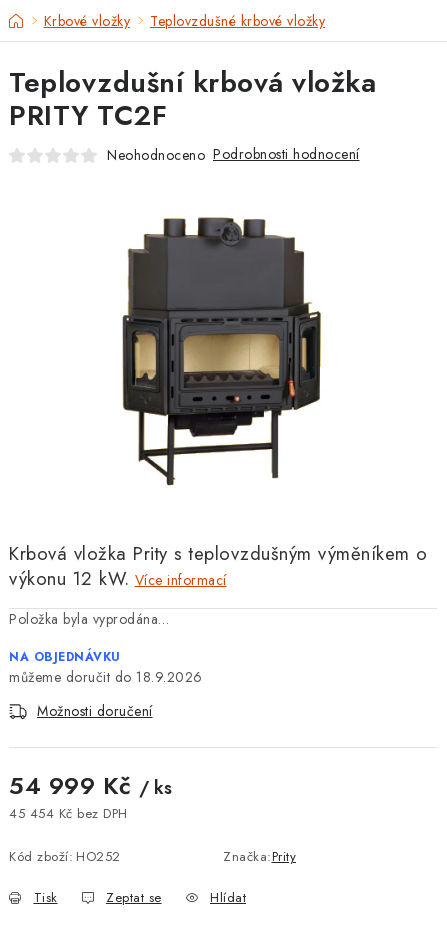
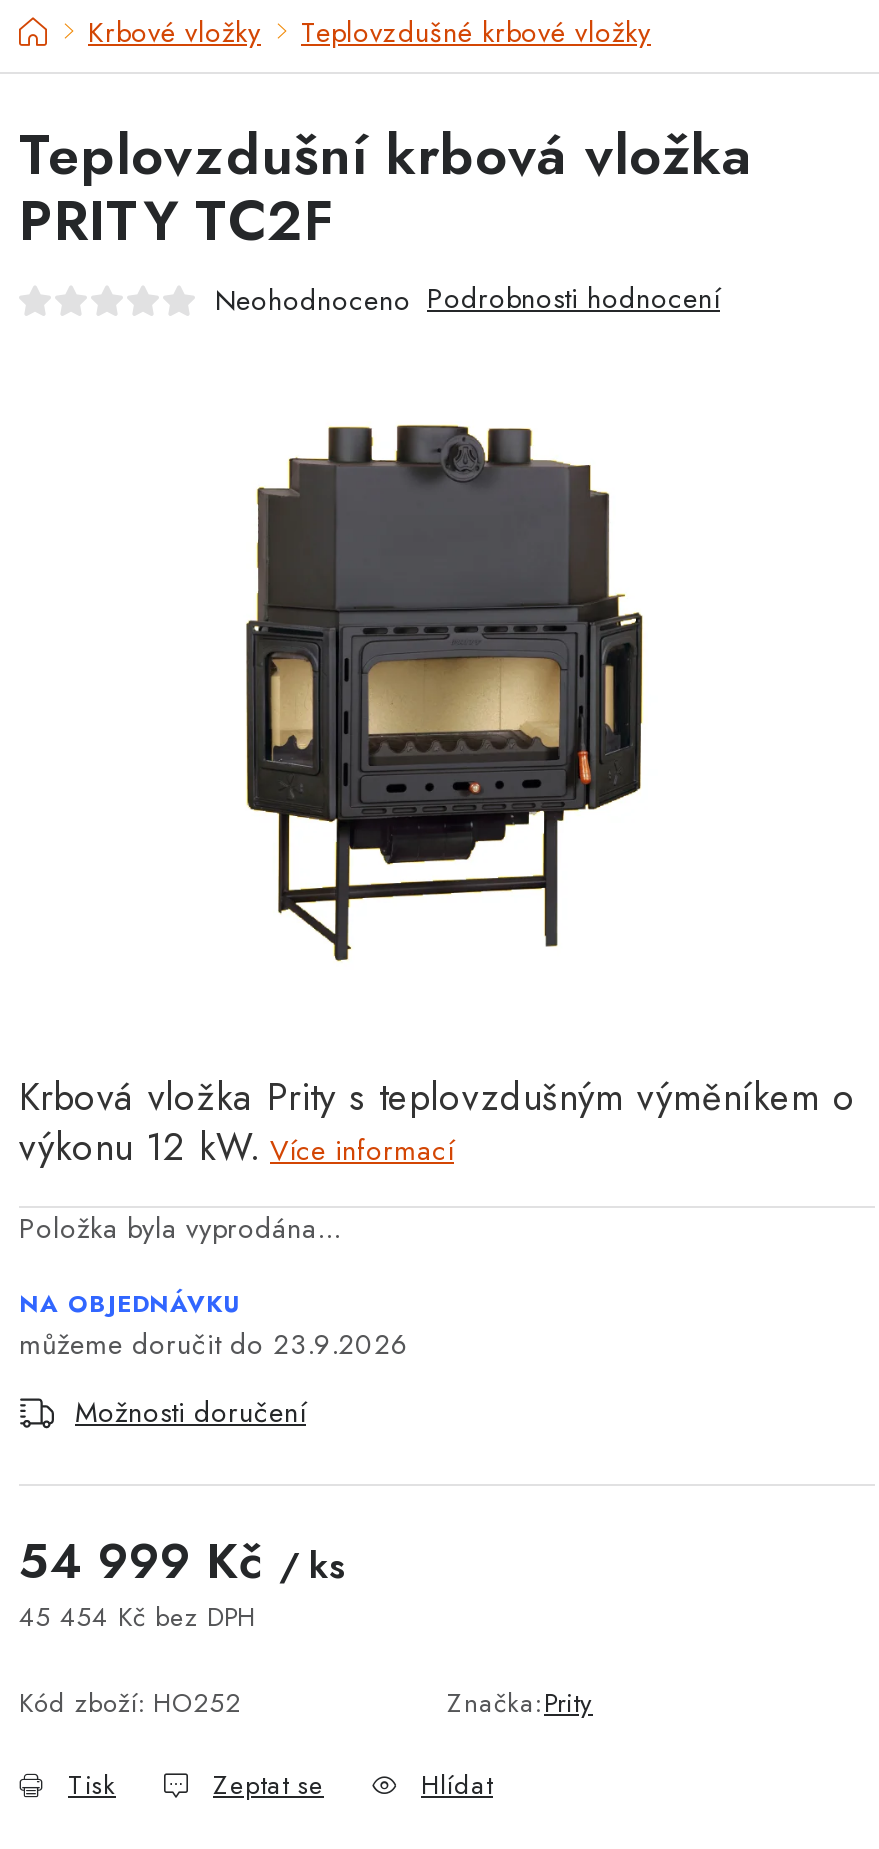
[136,667,202,687] 18.9.2026 -> [273,1324,410,1364] 23.9.2026

